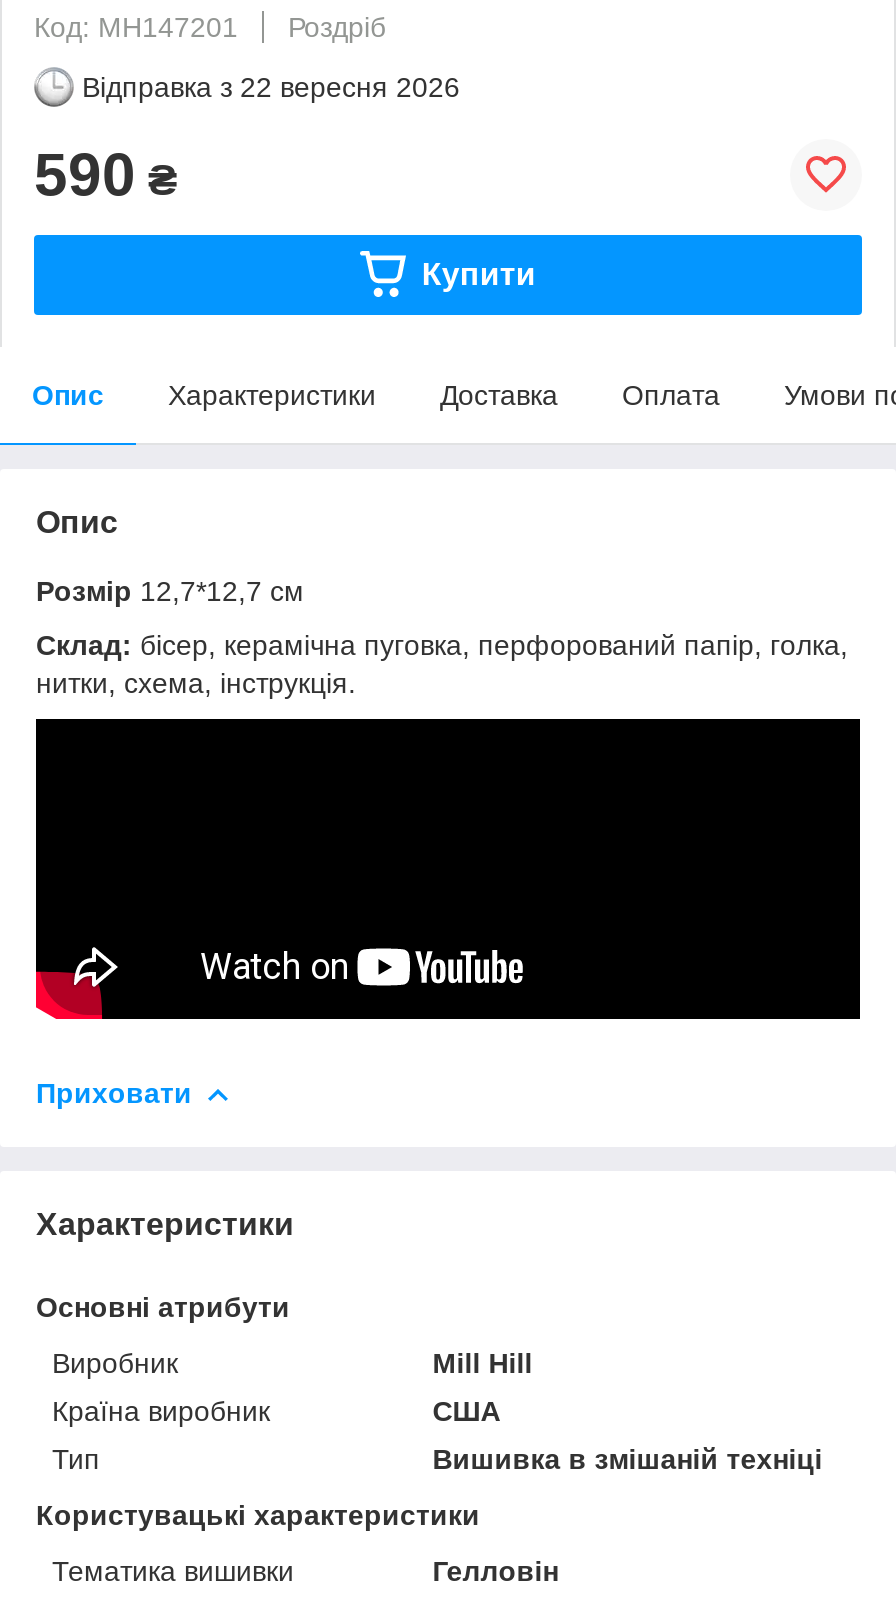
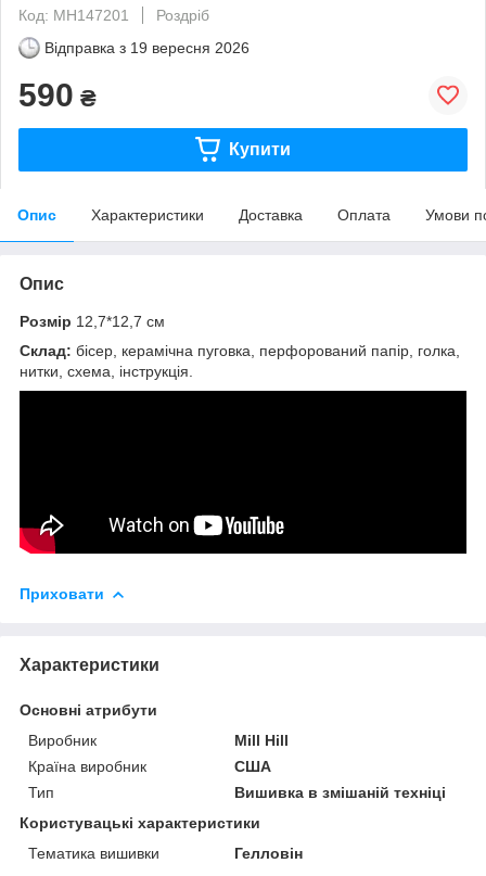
[82,71,460,103] Відправка з 22 вересня 2026 -> [44,39,250,56] Відправка з 19 вересня 2026

